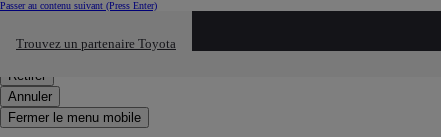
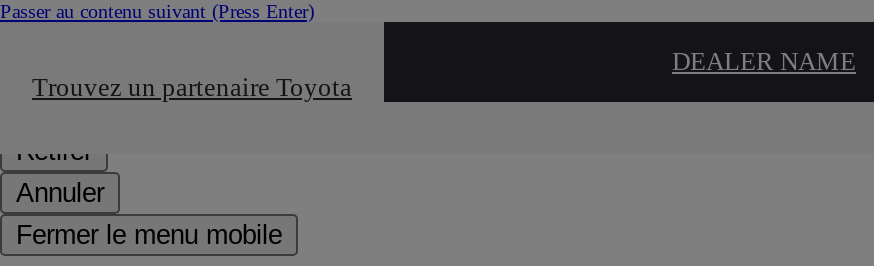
none -> [672,46,856,76] DEALER NAME

